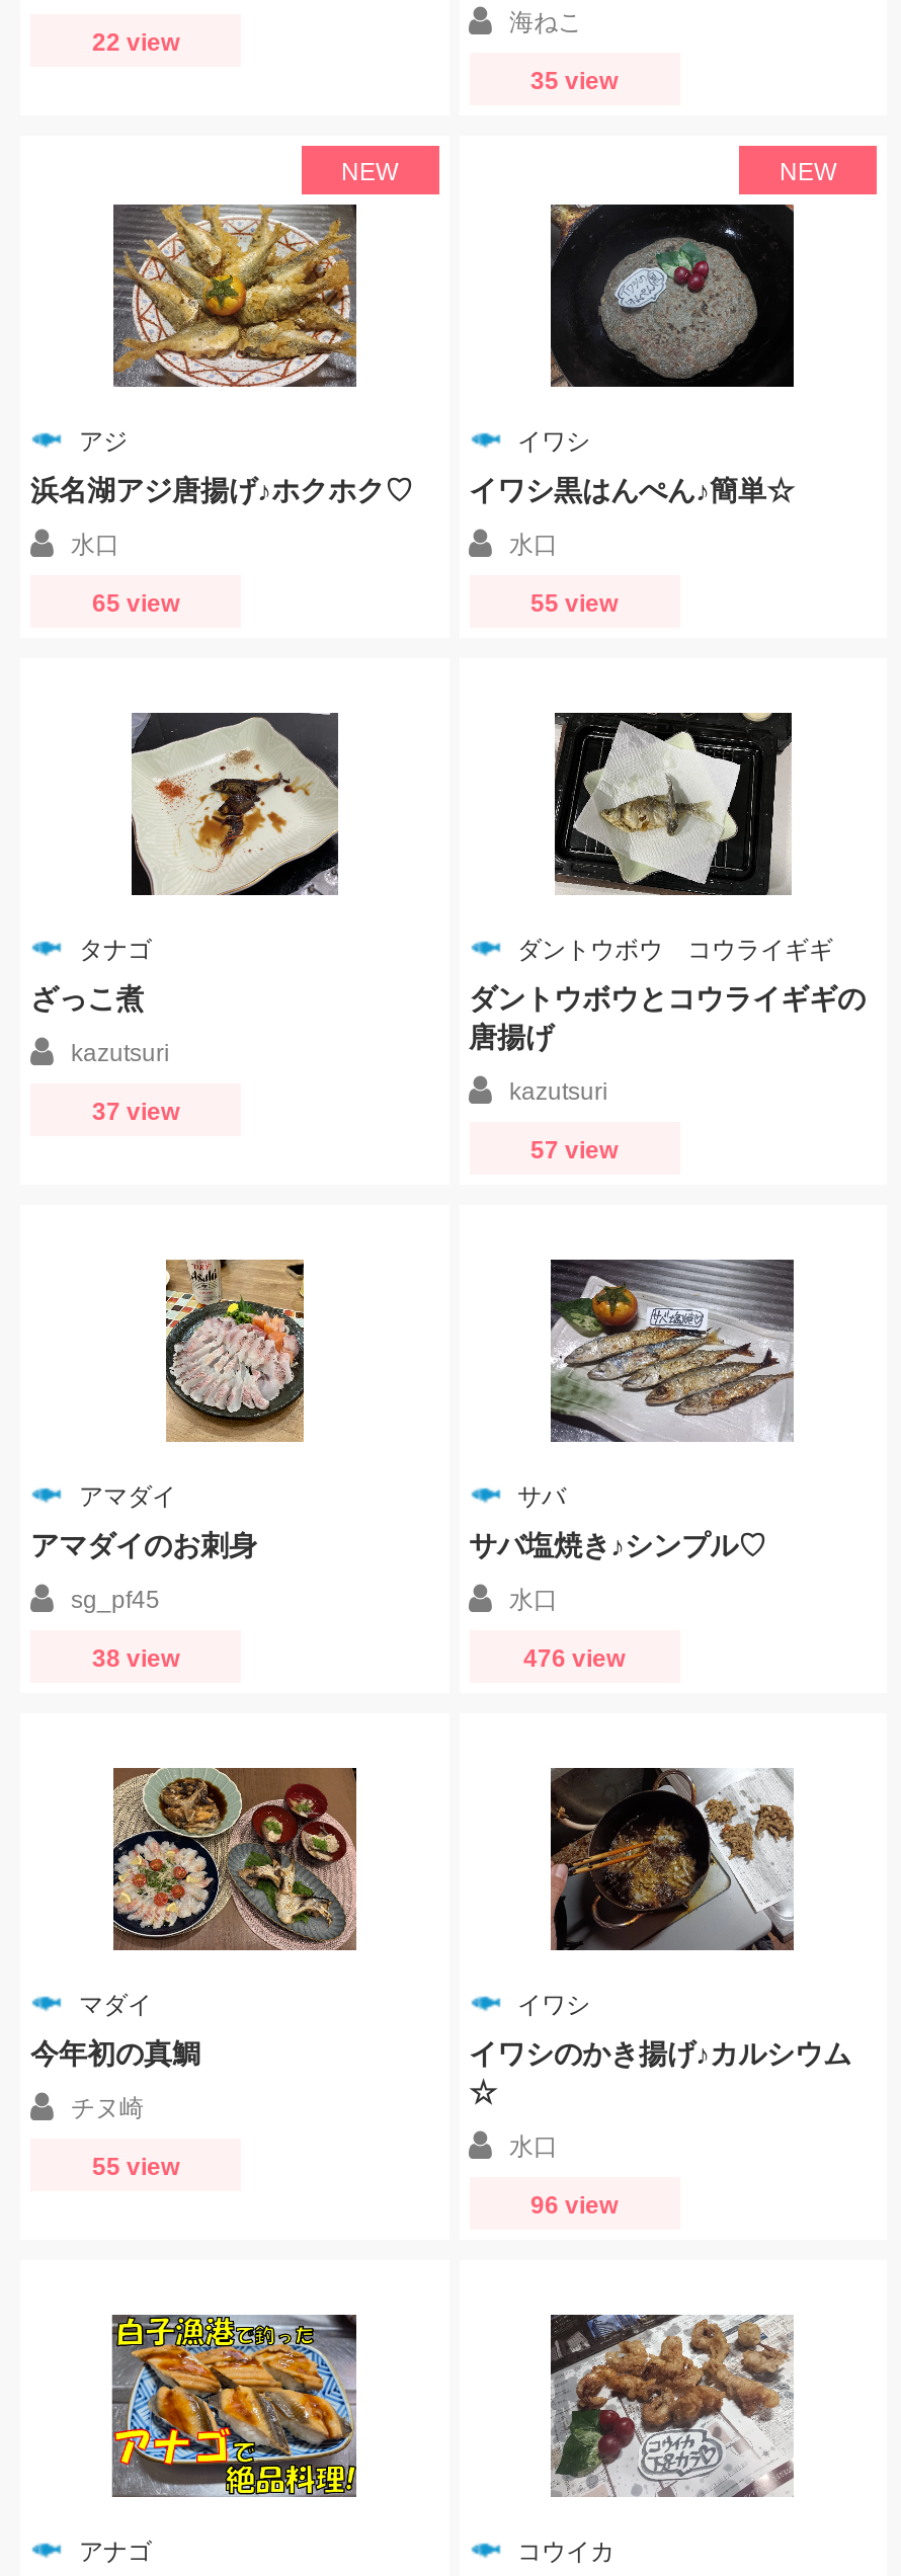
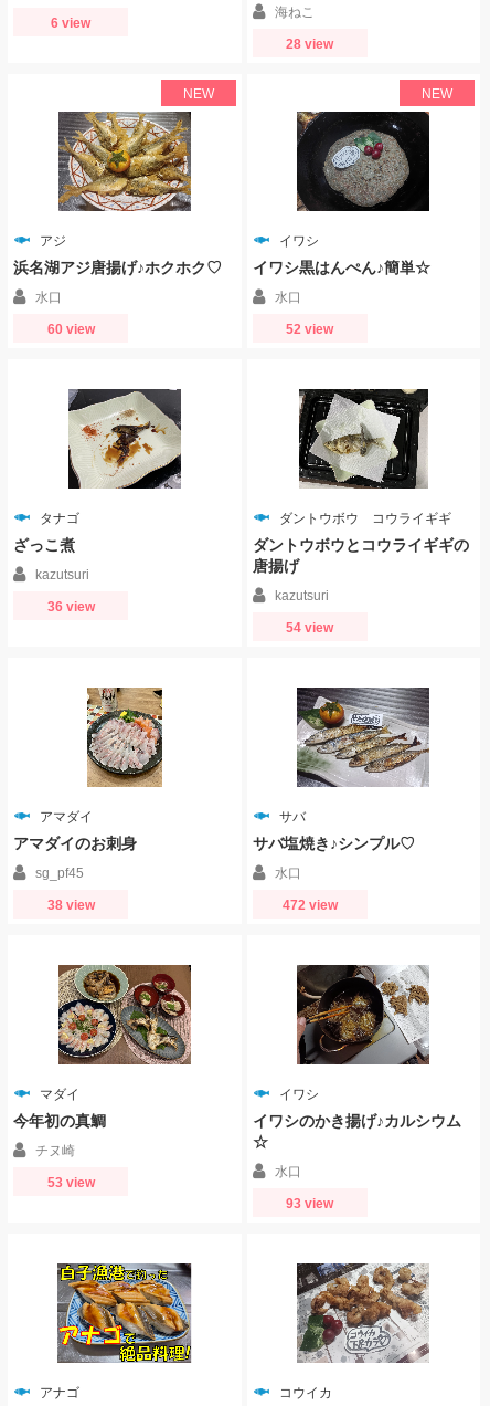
[92,28,179,57] 22 view -> [51,15,90,31] 6 view
[530,67,618,95] 35 view -> [286,36,333,52] 28 view
[92,589,179,618] 65 view -> [47,322,94,337] 60 view
[530,589,618,618] 55 view -> [286,322,333,337] 52 view
[92,1098,179,1126] 37 view -> [47,599,94,615] 36 view
[530,1136,618,1164] 57 view -> [286,620,333,636] 54 view
[523,1644,625,1673] 476 view -> [282,898,337,913] 472 view
[92,2153,179,2181] 55 view -> [47,1175,94,1190] 53 view
[530,2191,618,2220] 96 view -> [286,1196,333,1211] 93 view

